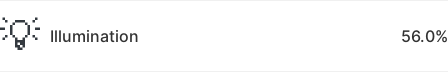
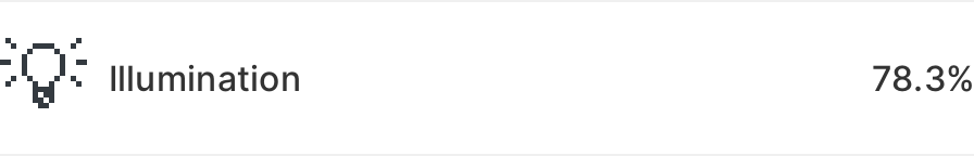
[401,26,448,46] 56.0% -> [872,57,974,101] 78.3%

